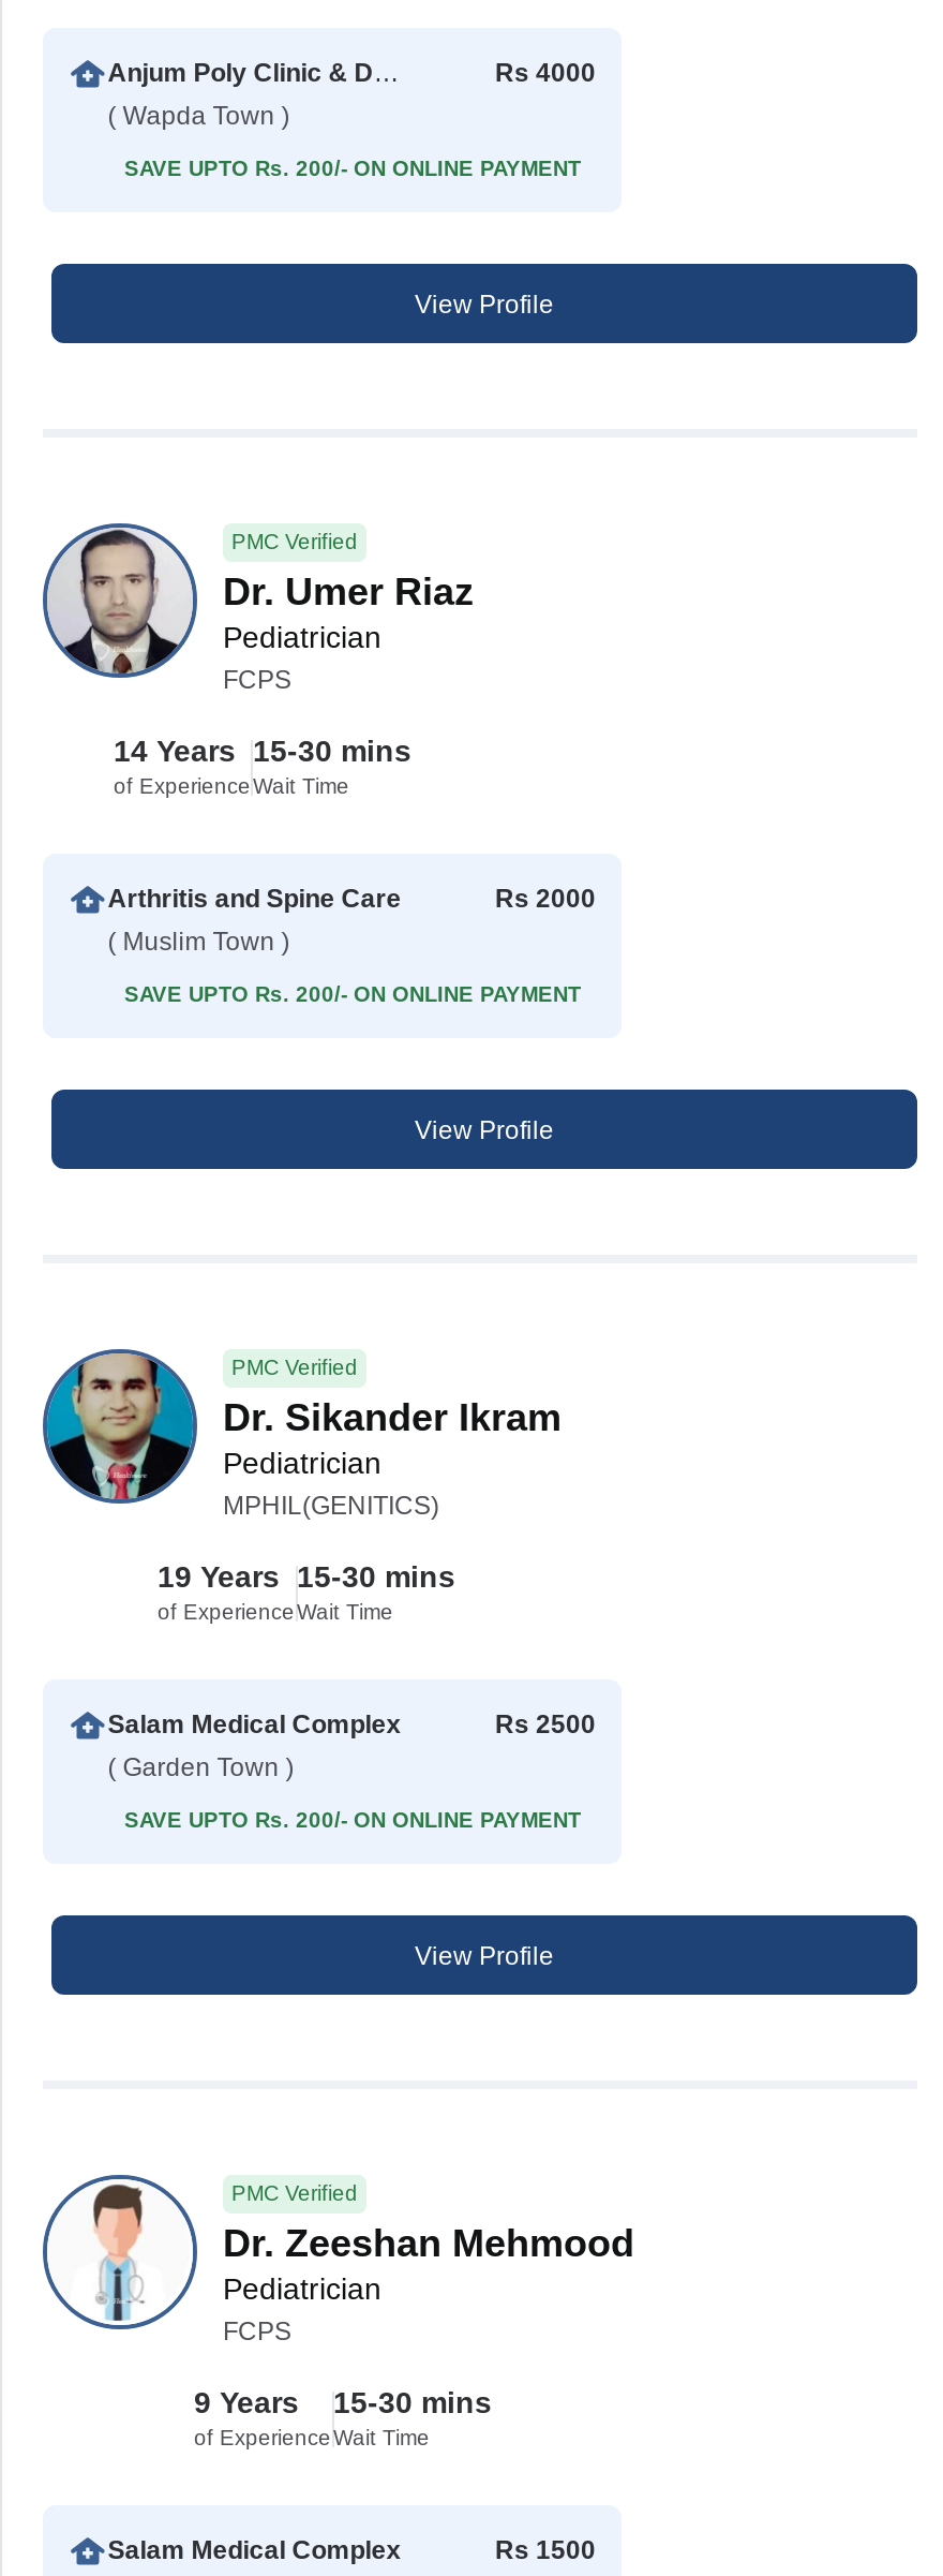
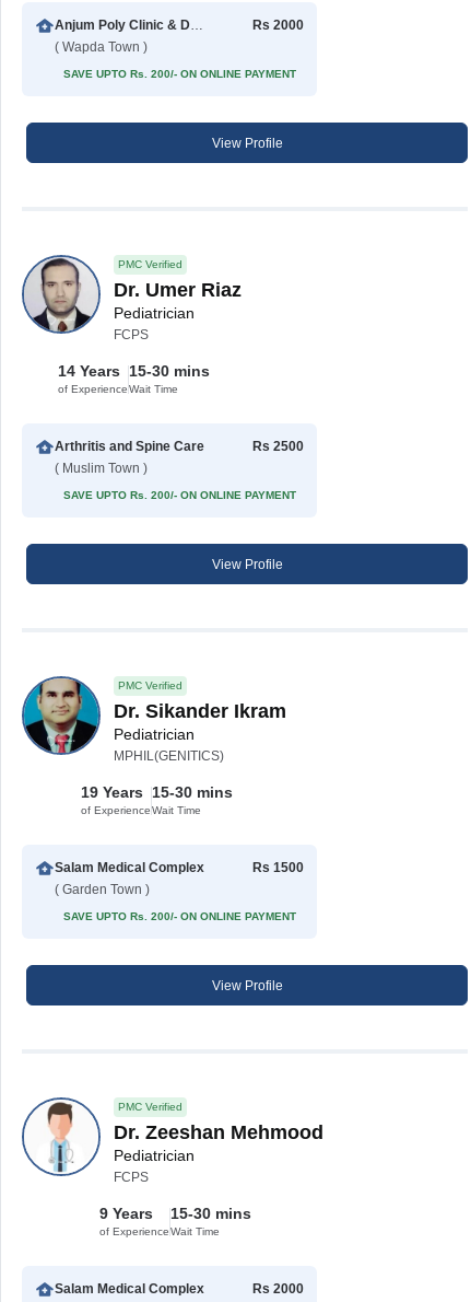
[495,58,596,88] Rs 4000 -> [252,18,304,33] Rs 2000
[495,884,596,914] Rs 2000 -> [252,439,304,454] Rs 2500
[495,1710,596,1740] Rs 2500 -> [252,860,304,875] Rs 1500
[495,2535,596,2565] Rs 1500 -> [252,1281,304,1297] Rs 2000

